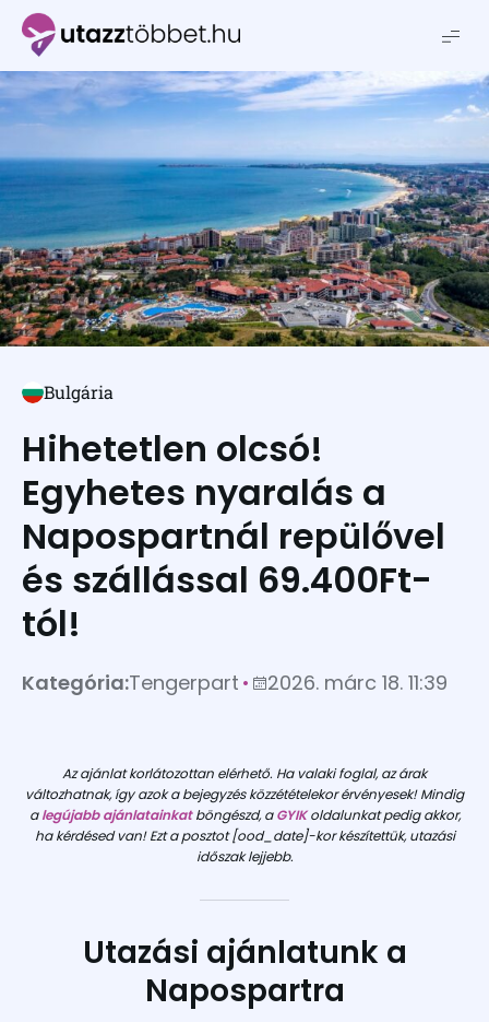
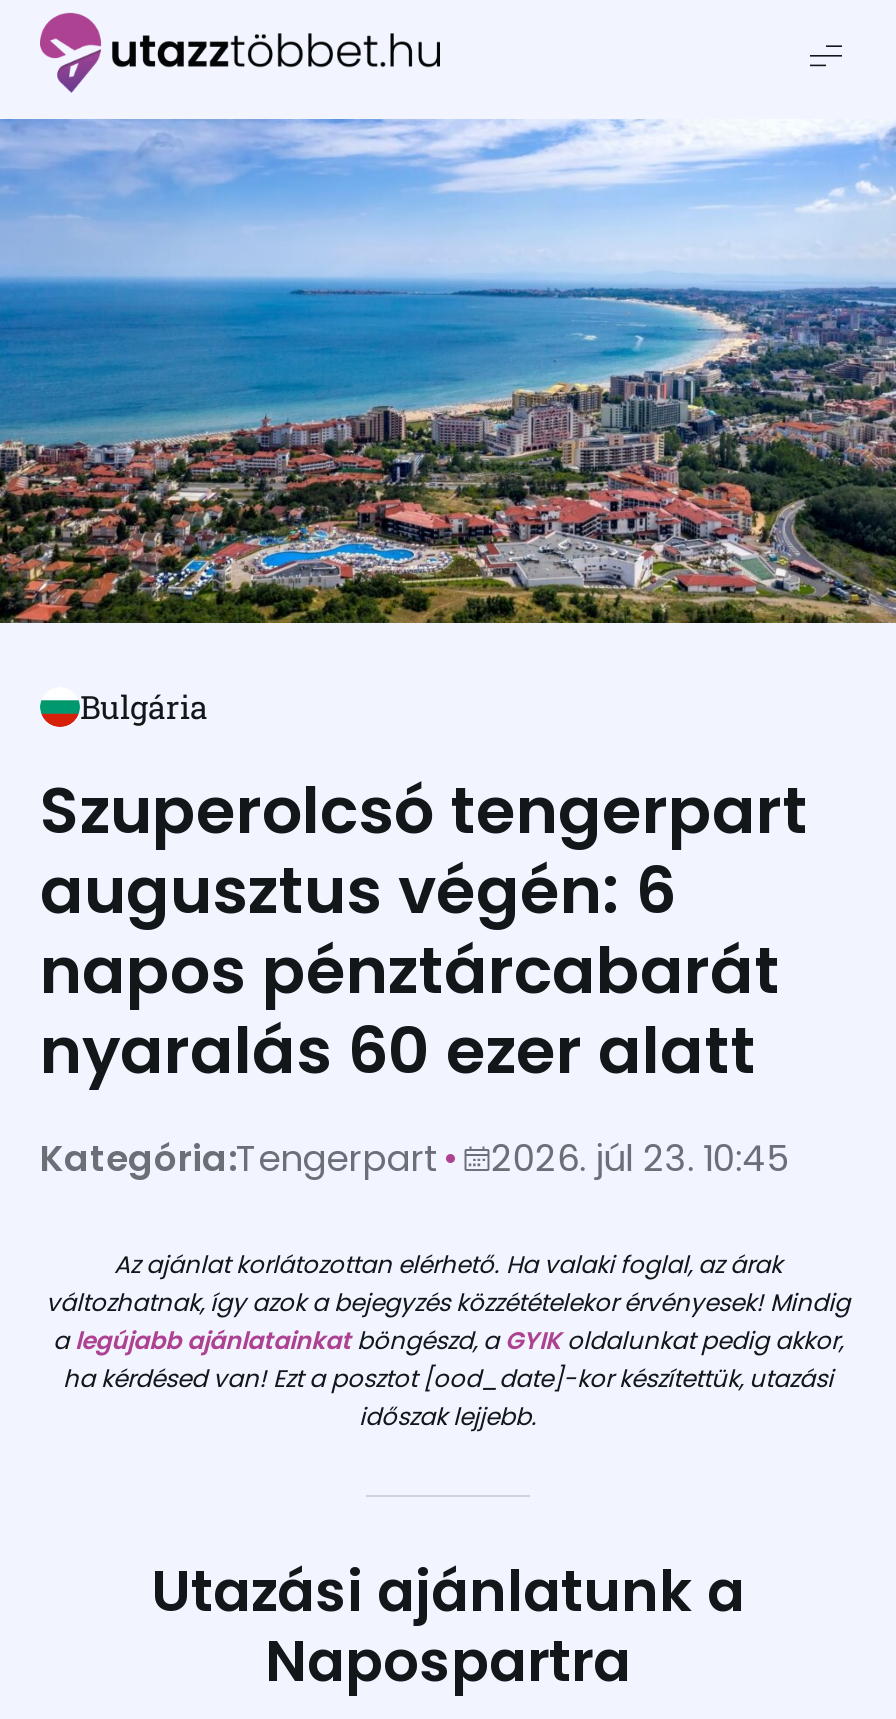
[22,424,445,648] Hihetetlen olcsó! | Egyhetes nyaralás a | Napospartnál repülővel | és szállással 69.400Ft- | tól! -> [40,765,808,1095] Szuperolcsó tengerpart | augusztus végén: 6 | napos pénztárcabarát | nyaralás 60 ezer alatt
[22,669,448,696] Kategória:Tengerpart 2026. márc 18. 11:39 -> [40,1133,791,1183] Kategória:Tengerpart 2026. júl 23. 10:45

